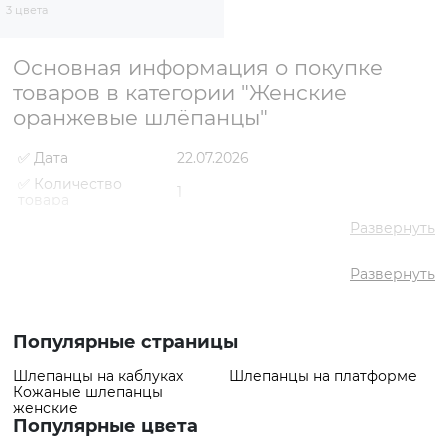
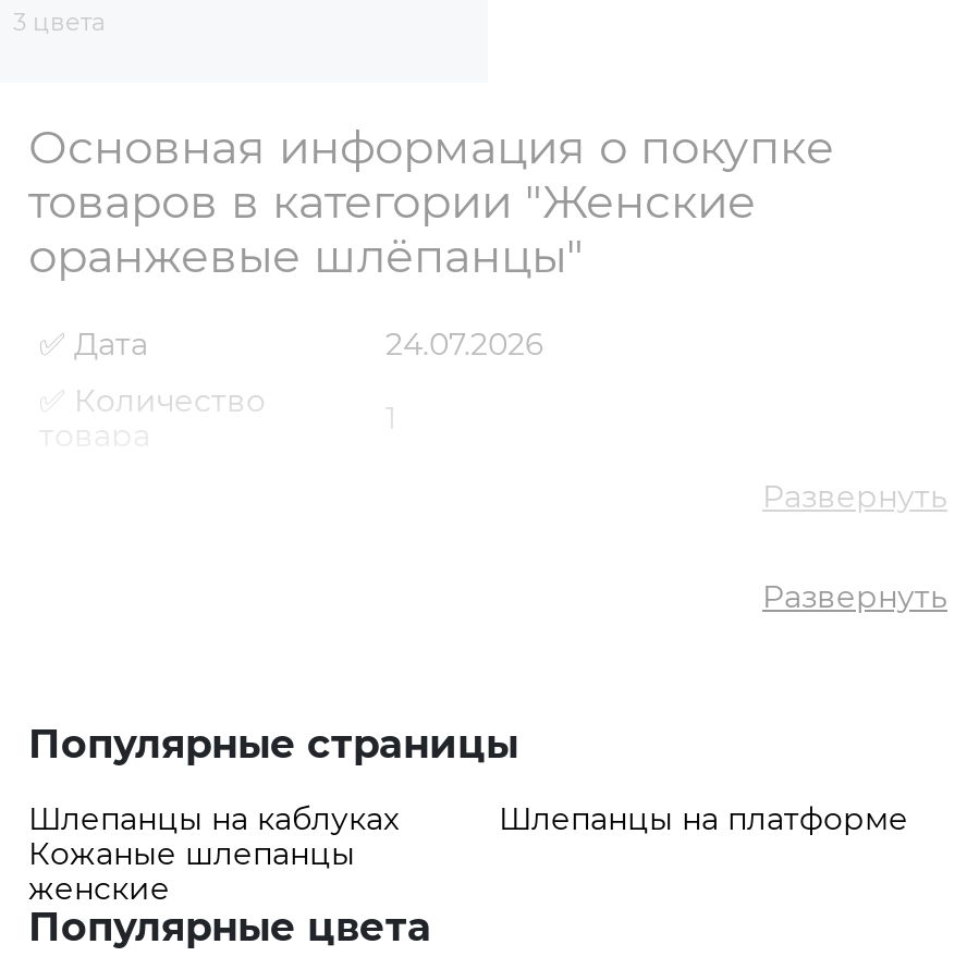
[177,149,249,167] 22.07.2026 -> [385,325,544,364] 24.07.2026

